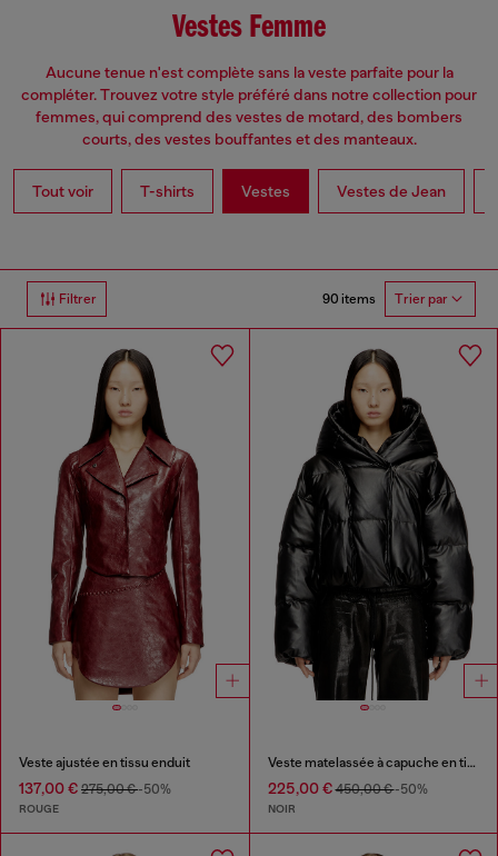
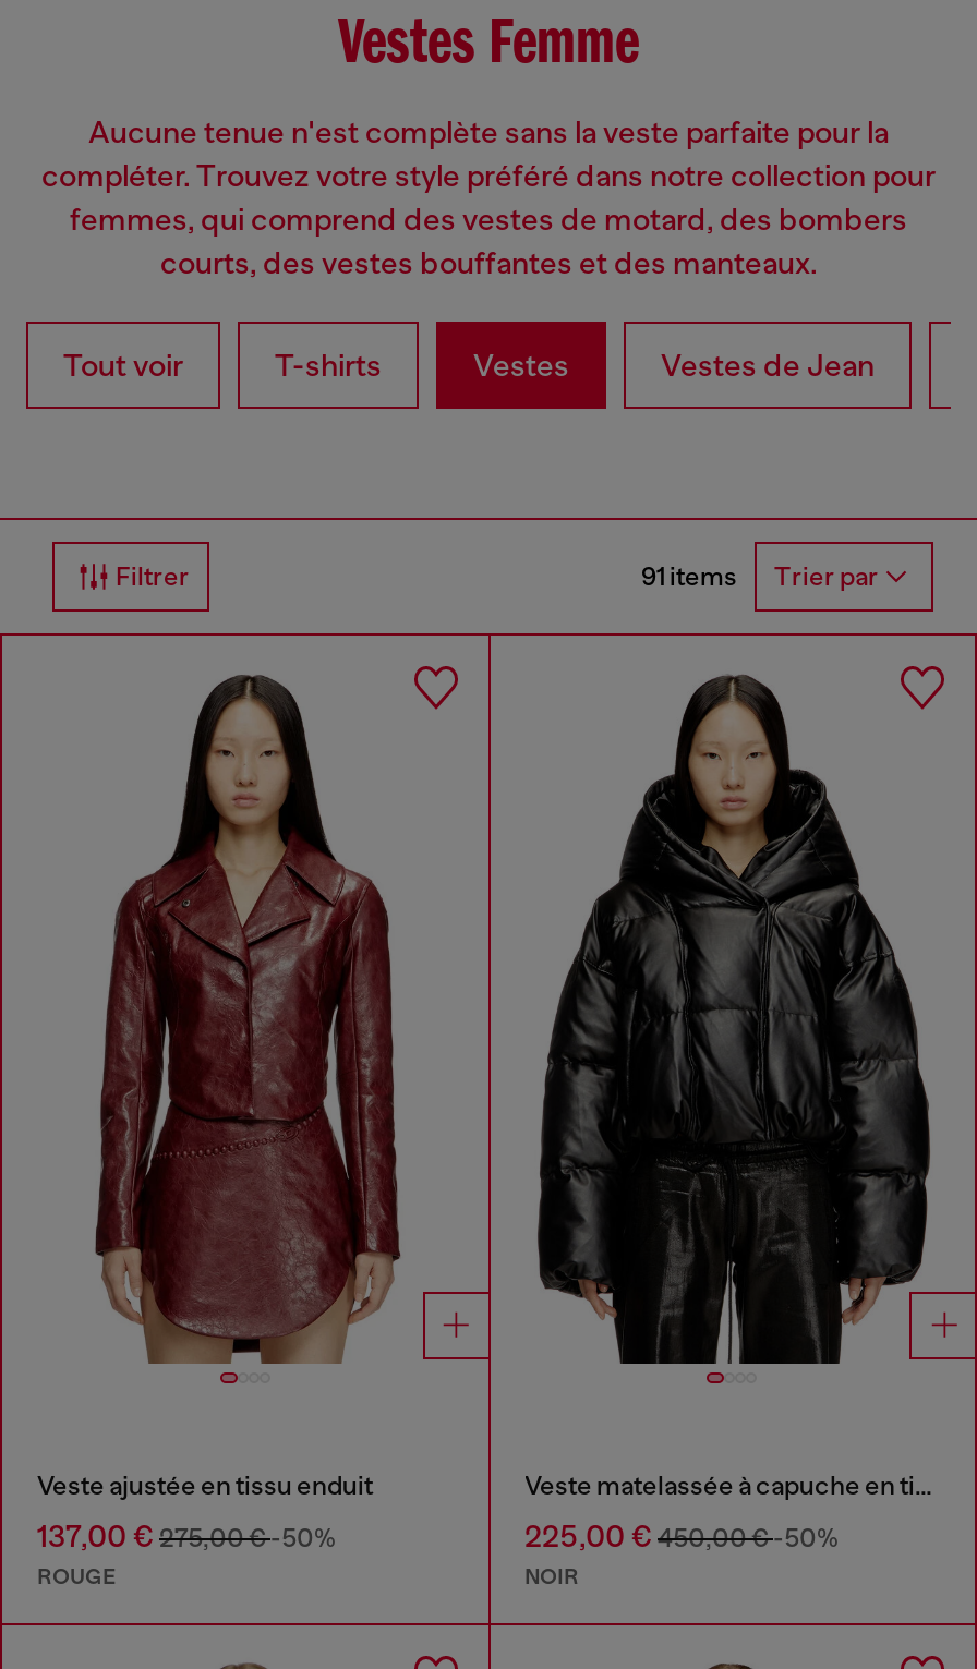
[322,291,448,307] 90 items Trier par -> [641,561,879,593] 91 items Trier par

